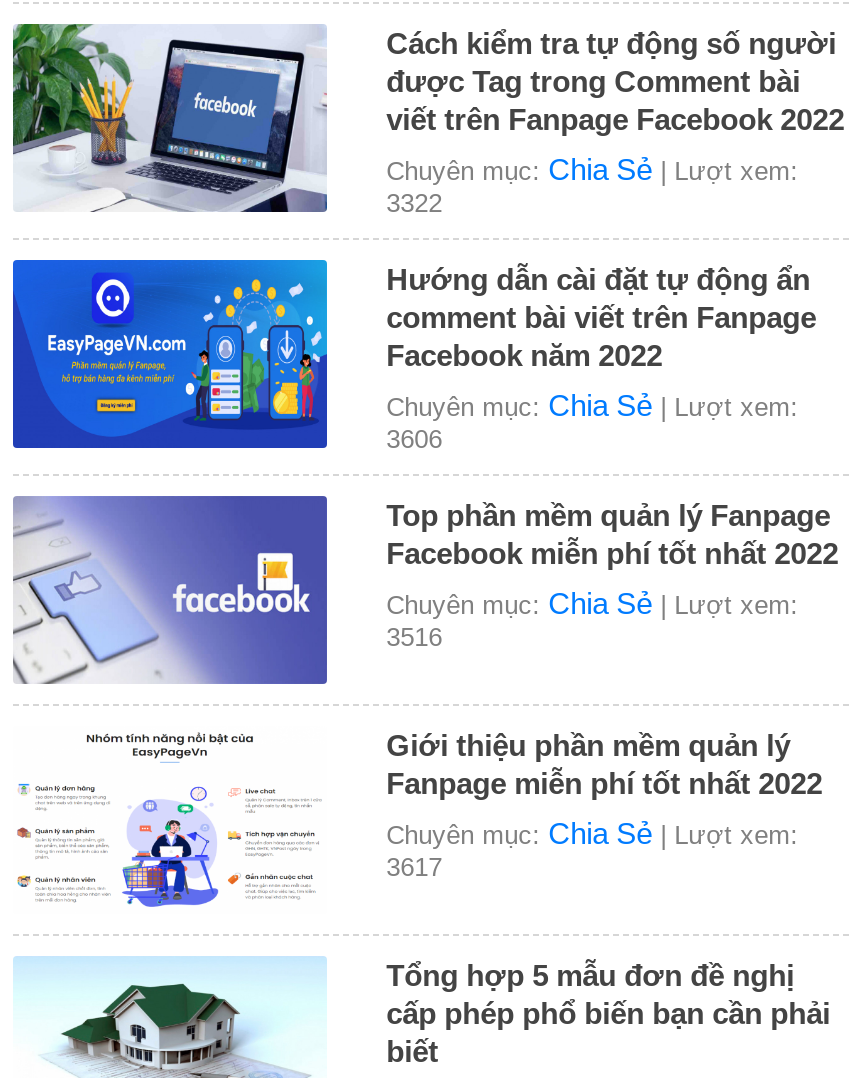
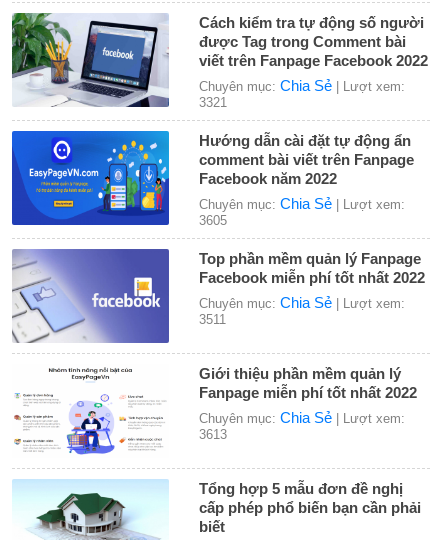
[386,189,442,219] 3322 -> [199,95,227,110] 3321
[386,425,442,455] 3606 -> [199,213,227,228] 3605
[386,623,442,653] 3516 -> [199,312,226,327] 3511
[386,853,442,883] 3617 -> [199,427,227,442] 3613

